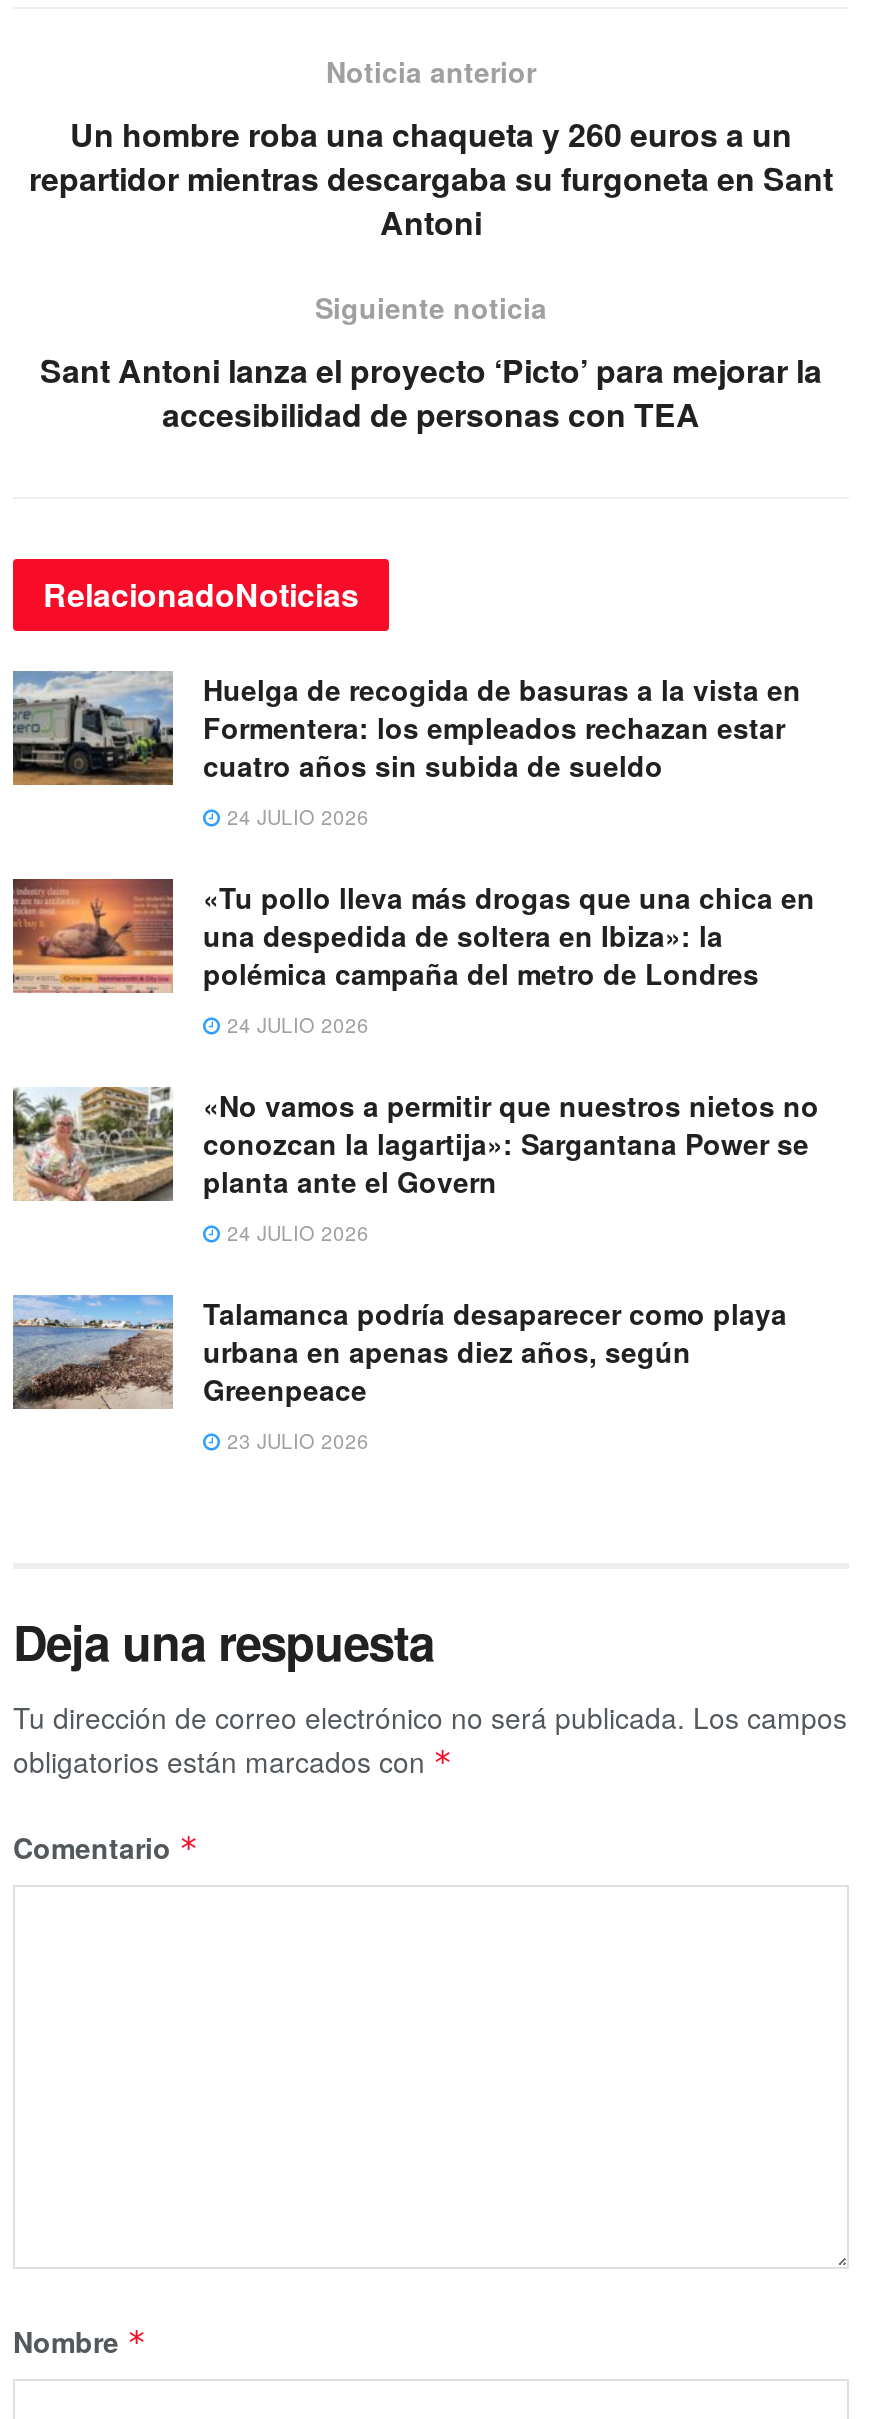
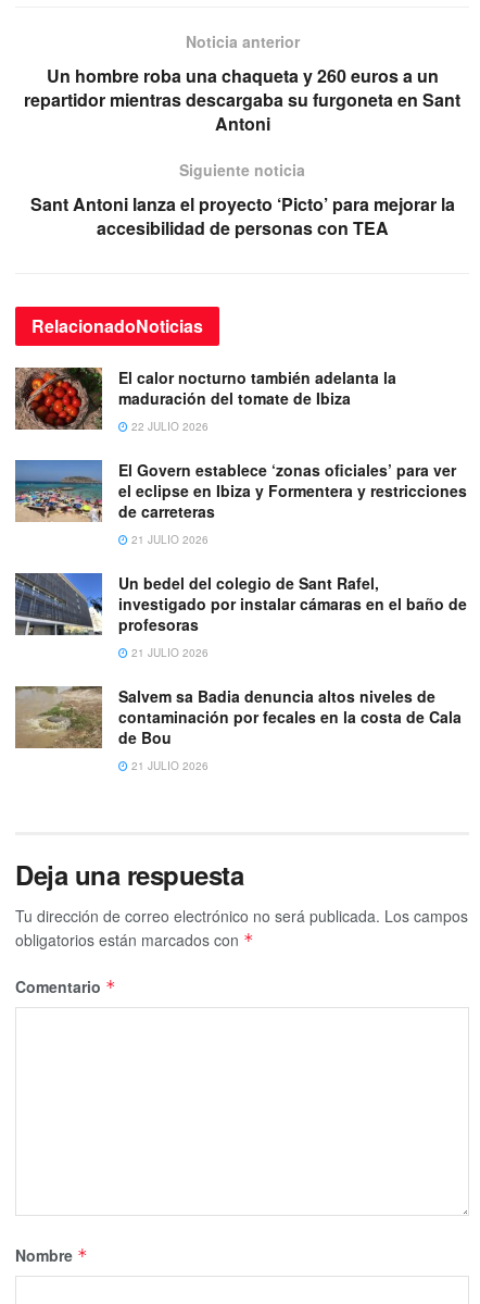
[11,669,801,831] [image] | Huelga de recogida de basuras a la vista en | Formentera: los empleados rechazan estar | cuatro años sin subida de sueldo | 24 JULIO 2026 -> [14,366,396,434] [image] | El calor nocturno también adelanta la | maduración del tomate de Ibiza | 22 JULIO 2026
[13,877,815,1039] [image] | «Tu pollo lleva más drogas que una chica en | una despedida de soltera en Ibiza»: la | polémica campaña del metro de Londres | 24 JULIO 2026 -> [14,459,467,547] [image] | El Govern establece ‘zonas oficiales’ para ver | el eclipse en Ibiza y Formentera y restricciones | de carreteras | 21 JULIO 2026
[13,1085,819,1247] [image] | «No vamos a permitir que nuestros nietos no | conozcan la lagartija»: Sargantana Power se | planta ante el Govern | 24 JULIO 2026 -> [15,572,467,660] [image] | Un bedel del colegio de Sant Rafel, | investigado por instalar cámaras en el baño de | profesoras | 21 JULIO 2026
[13,1293,787,1455] [image] | Talamanca podría desaparecer como playa | urbana en apenas diez años, según | Greenpeace | 23 JULIO 2026 -> [14,685,462,773] [image] | Salvem sa Badia denuncia altos niveles de | contaminación por fecales en la costa de Cala | de Bou | 21 JULIO 2026

